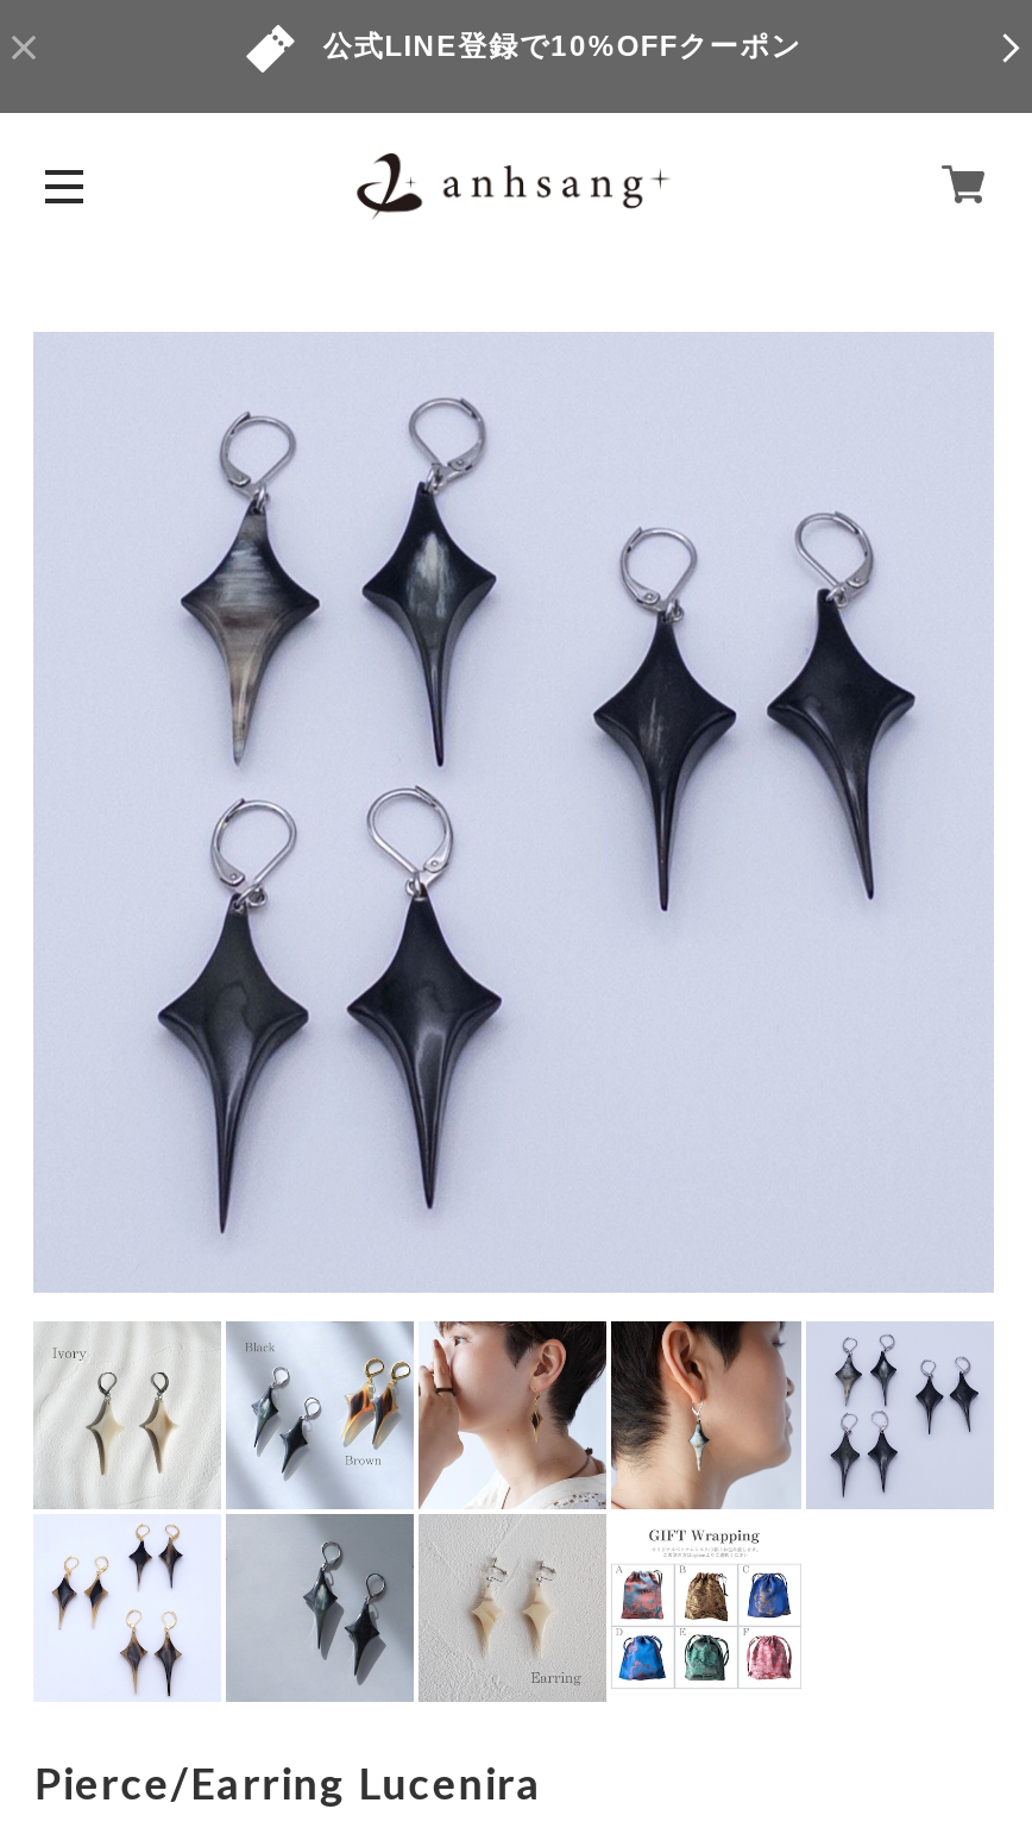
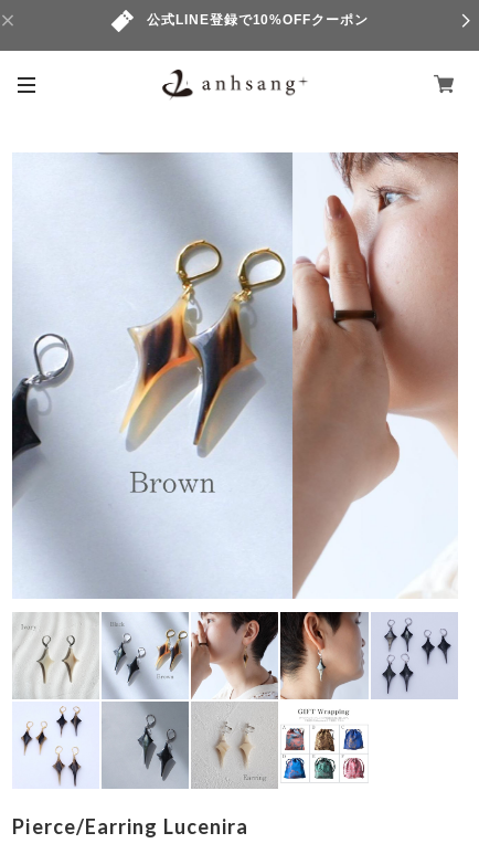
[33,332,994,1290] [image] -> [11,151,459,599] [image]

